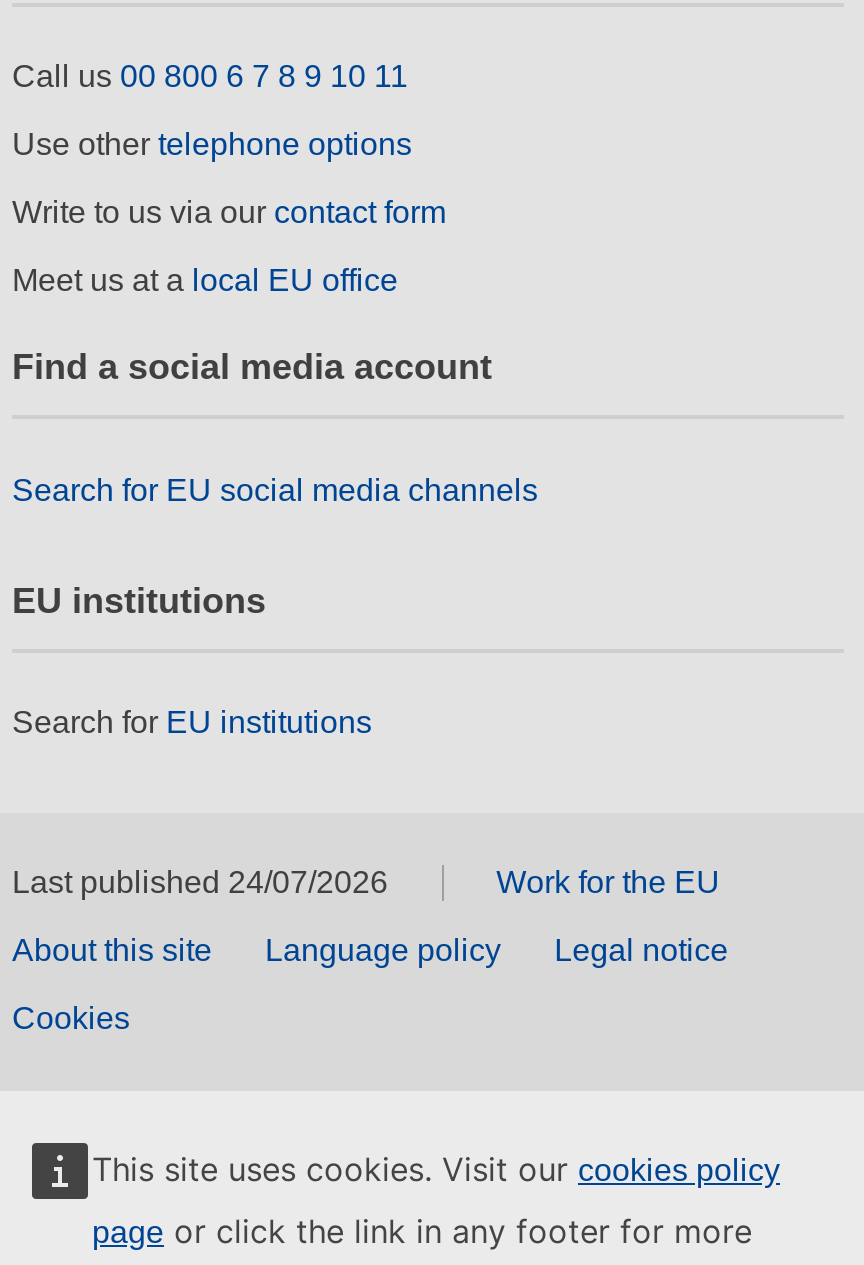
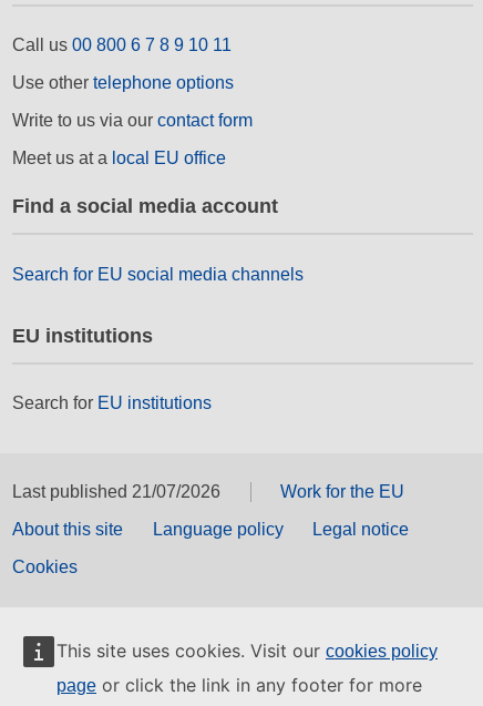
[12,866,388,900] Last published 24/07/2026 -> [12,483,220,502] Last published 21/07/2026

